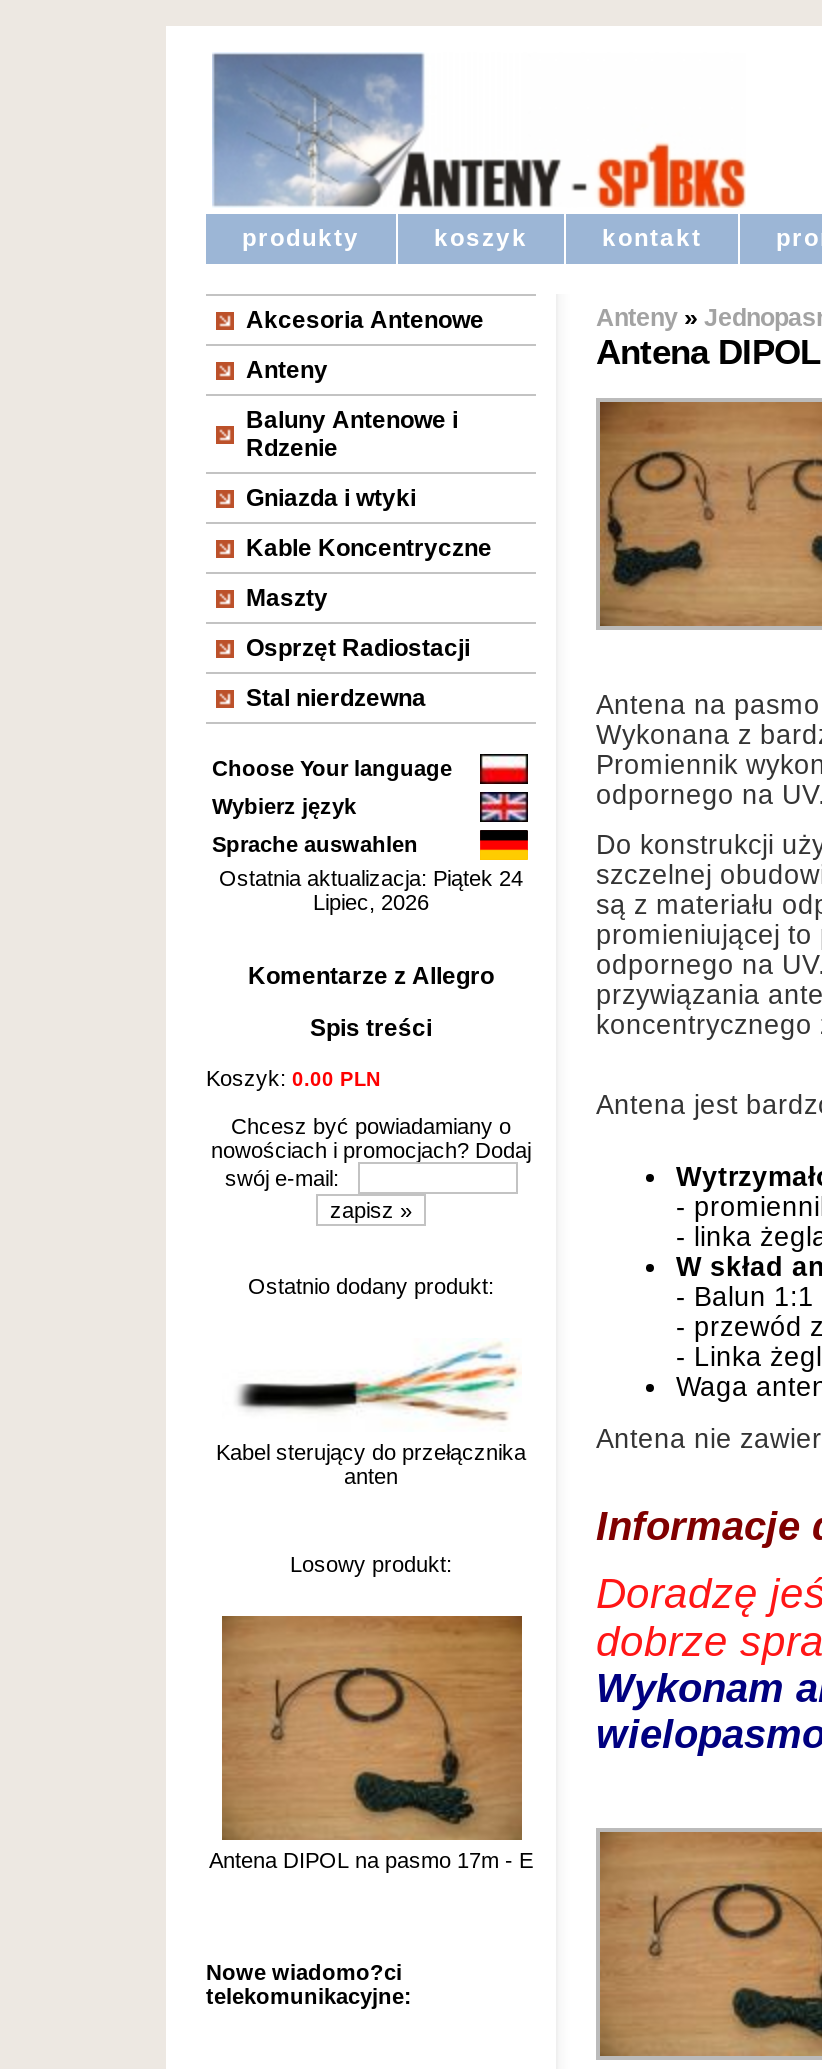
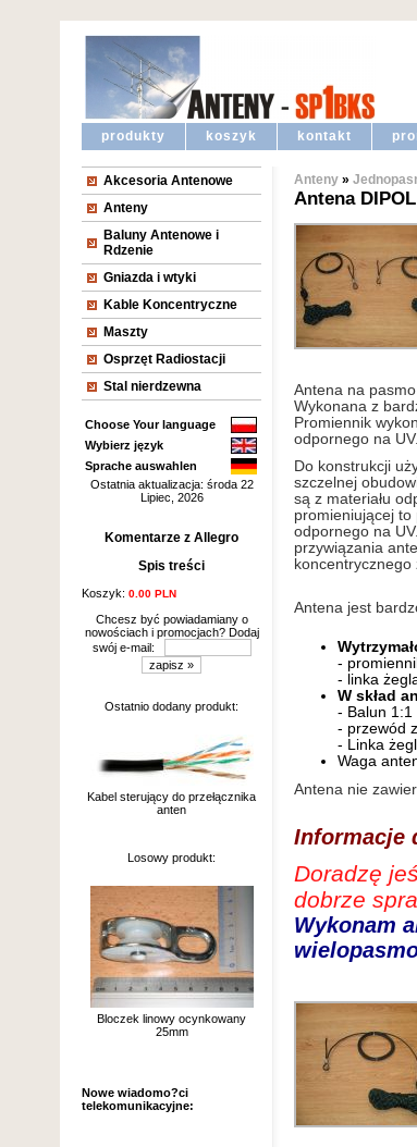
[219,866,523,890] Ostatnia aktualizacja: Piątek 24 -> [90,478,253,491] Ostatnia aktualizacja: środa 22
[209,1616,533,1872] [image] | Antena DIPOL na pasmo 17m - E -> [90,886,254,1038] [image] | Bloczek linowy ocynkowany | 25mm
[596,1974,816,2060] [image] -> [295,1094,414,1139] [image]

